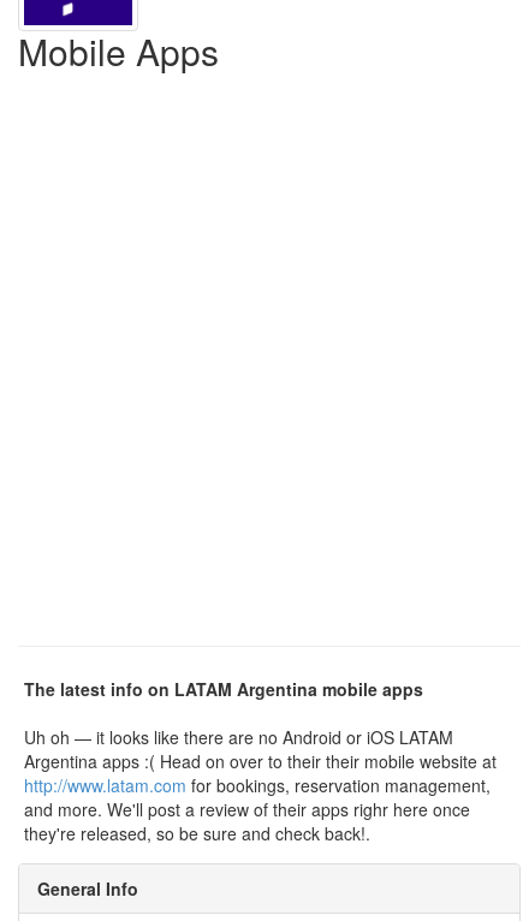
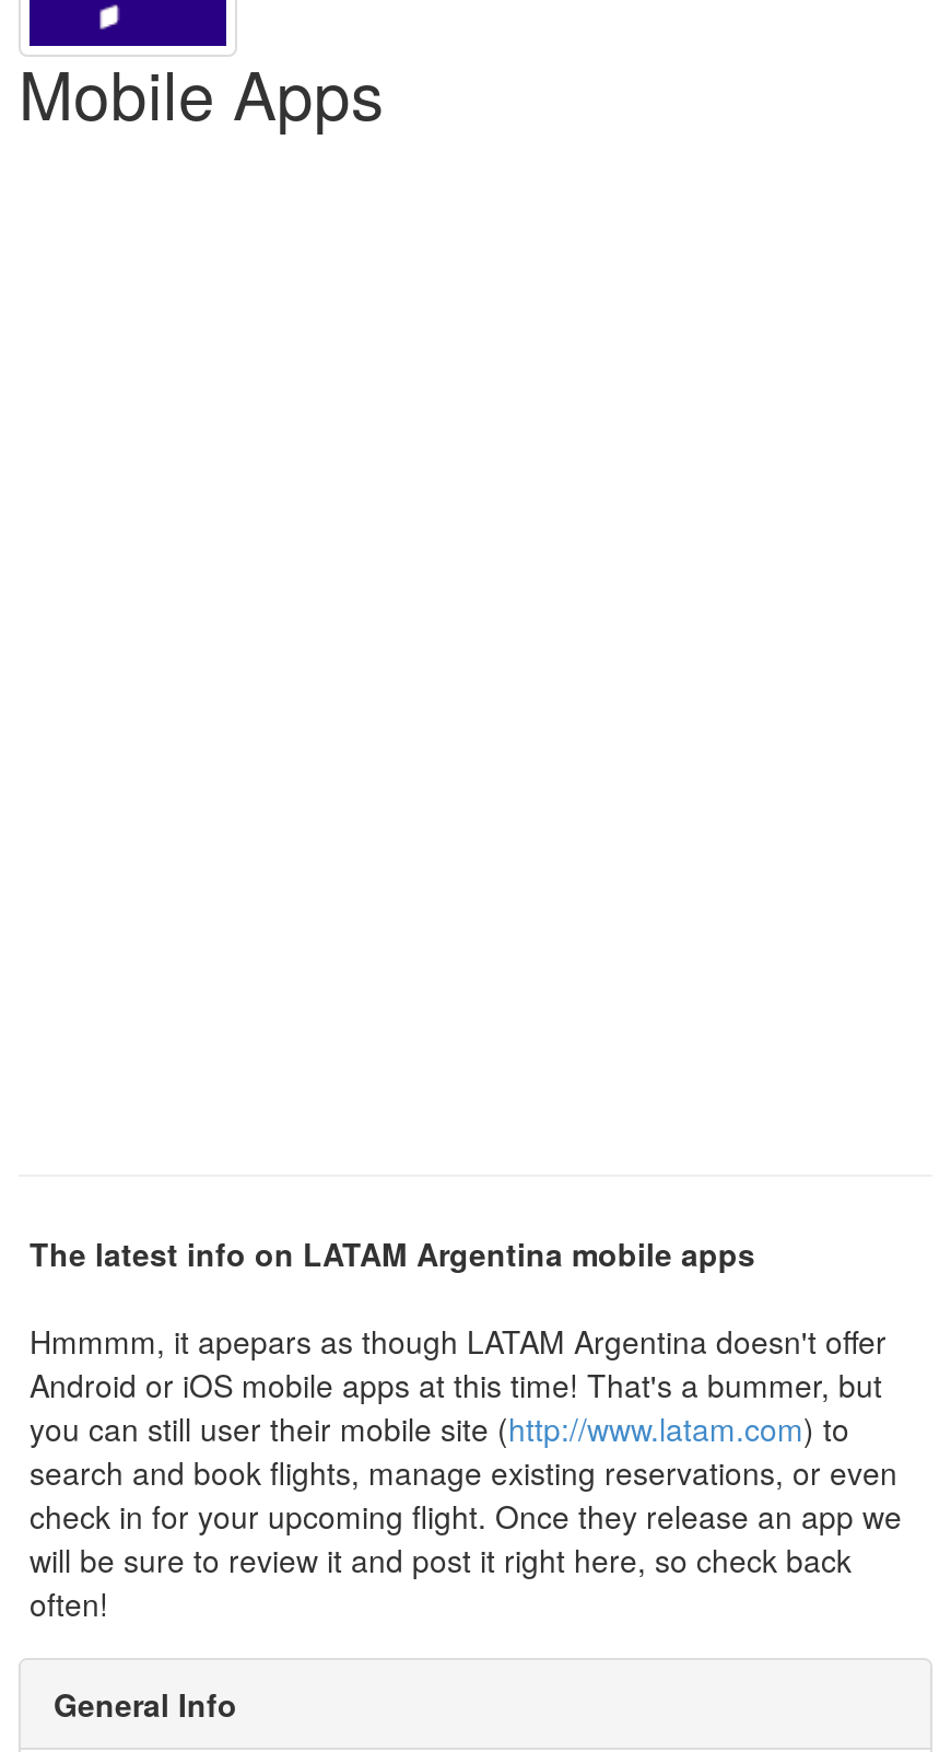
[24,725,497,845] Uh oh — it looks like there are no Android or iOS LATAM | Argentina apps :( Head on over to their their mobile website at | http://www.latam.com for bookings, reservation management, | and more. We'll post a review of their apps righr here once | they're released, so be sure and check back!. -> [30,1319,902,1625] Hmmmm, it apepars as though LATAM Argentina doesn't offer | Android or iOS mobile apps at this time! That's a bummer, but | you can still user their mobile site (http://www.latam.com) to | search and book flights, manage existing reservations, or even | check in for your upcoming flight. Once they release an app we | will be sure to review it and post it right here, so check back | often!

